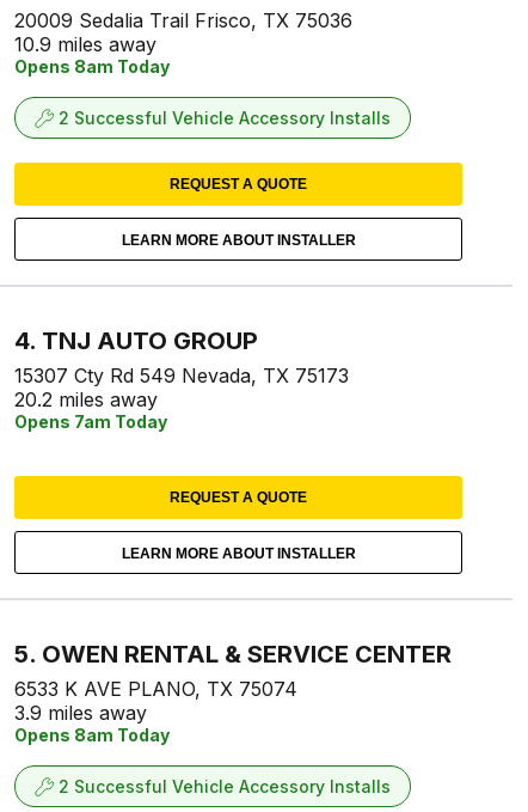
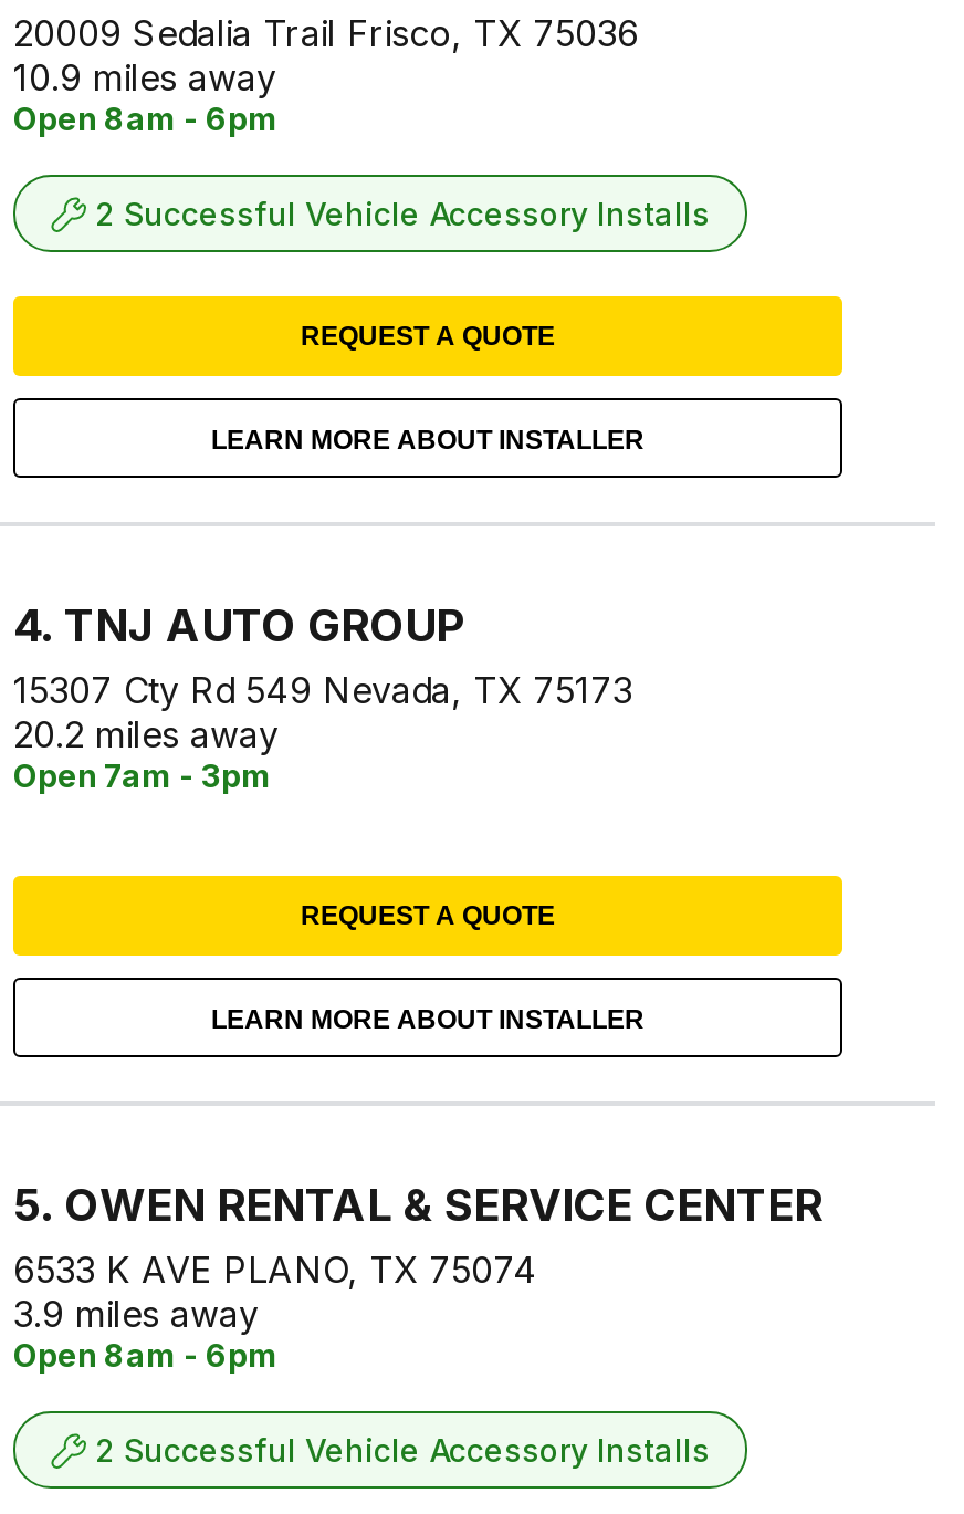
[14,56,170,77] Opens 8am Today -> [13,100,279,137] Open 8am - 6pm
[14,411,167,432] Opens 7am Today -> [13,756,272,794] Open 7am - 3pm
[14,725,170,745] Opens 8am Today -> [13,1336,279,1374] Open 8am - 6pm

